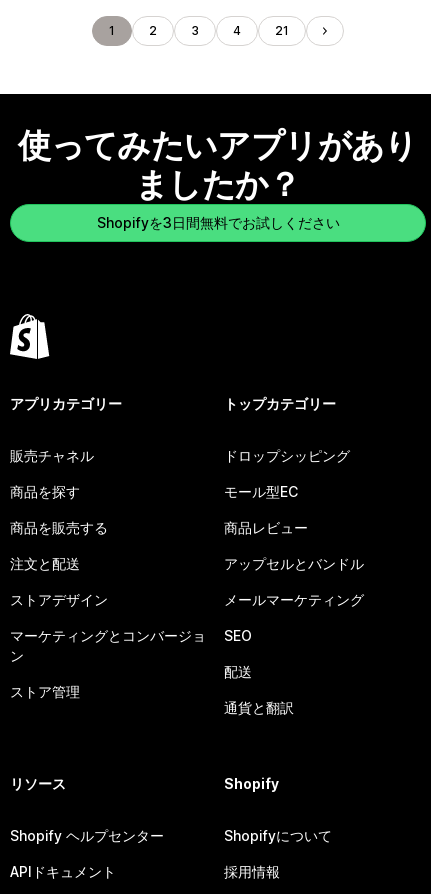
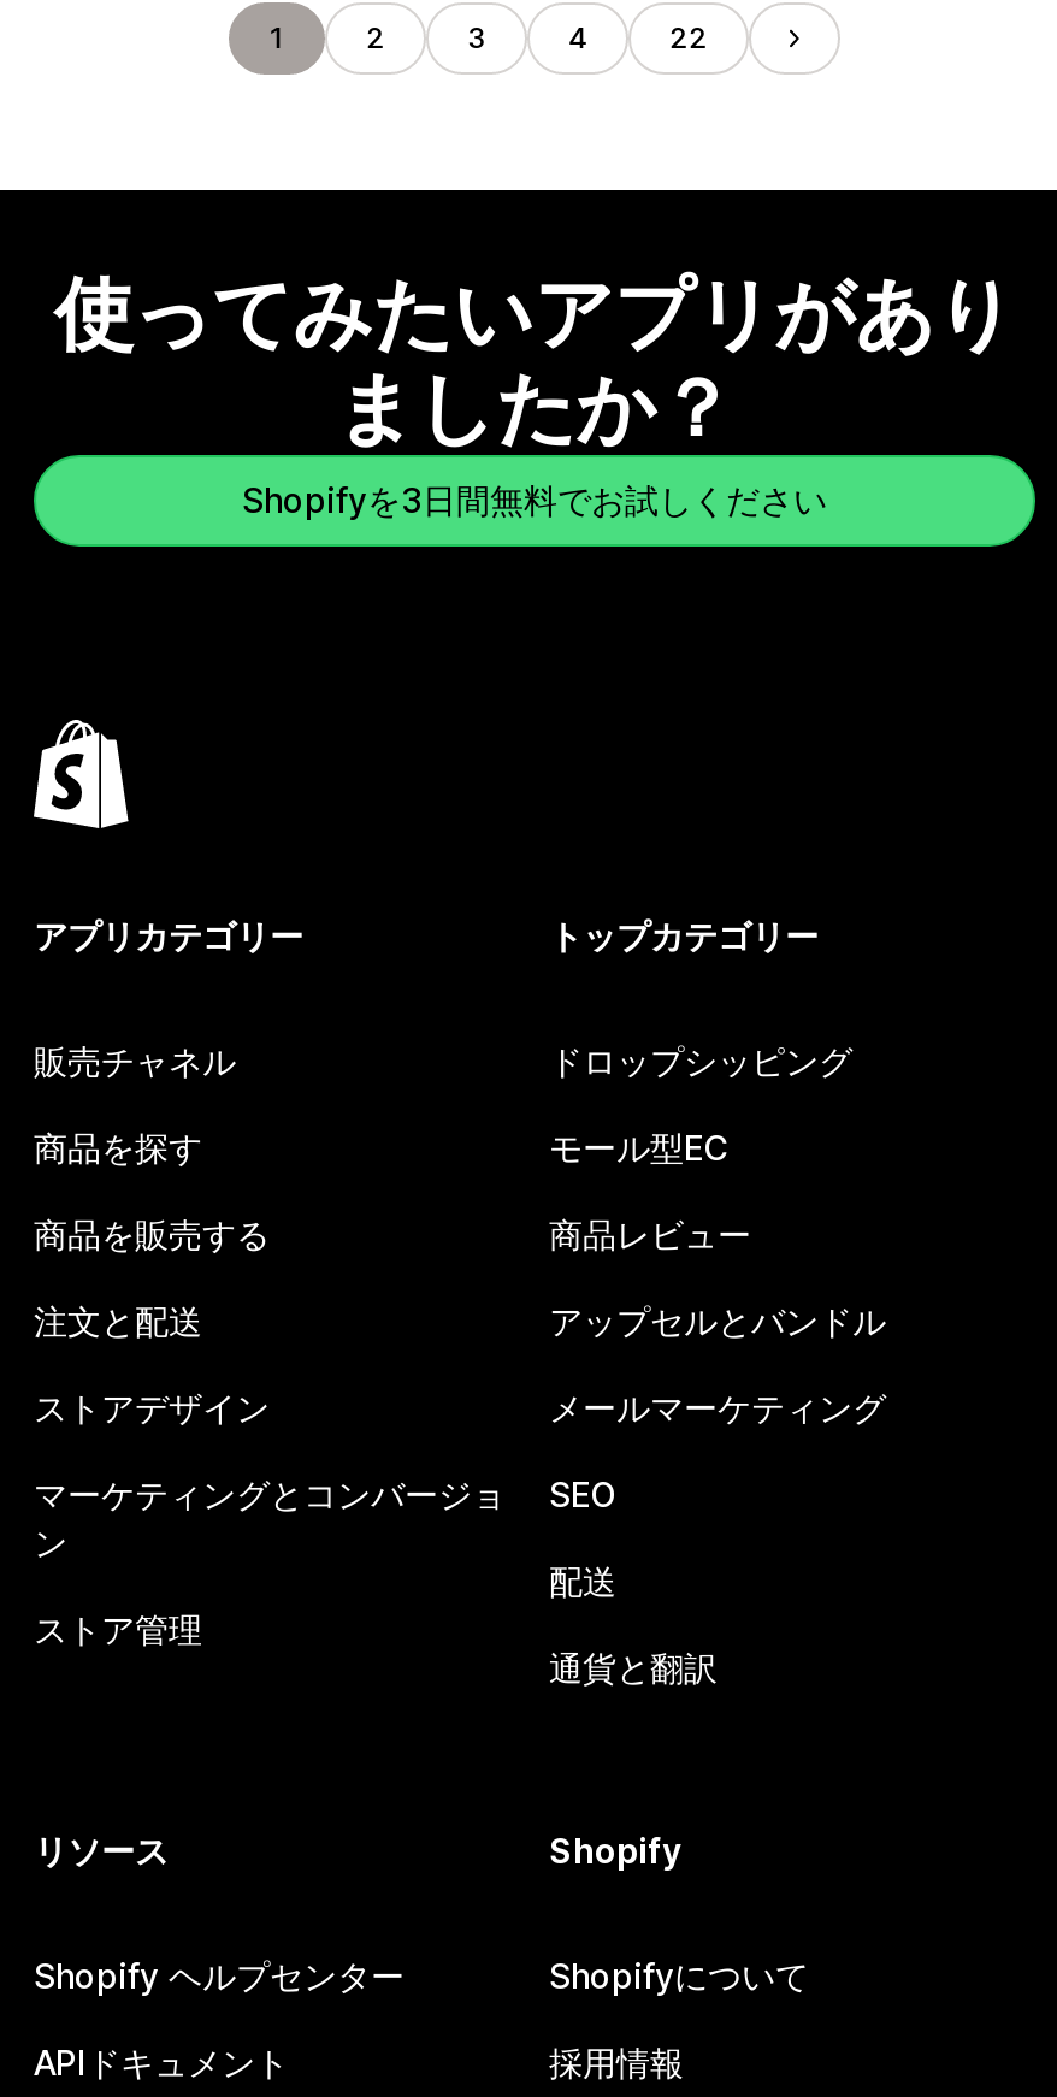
[275,23,289,38] 21 -> [669,19,707,55] 22

